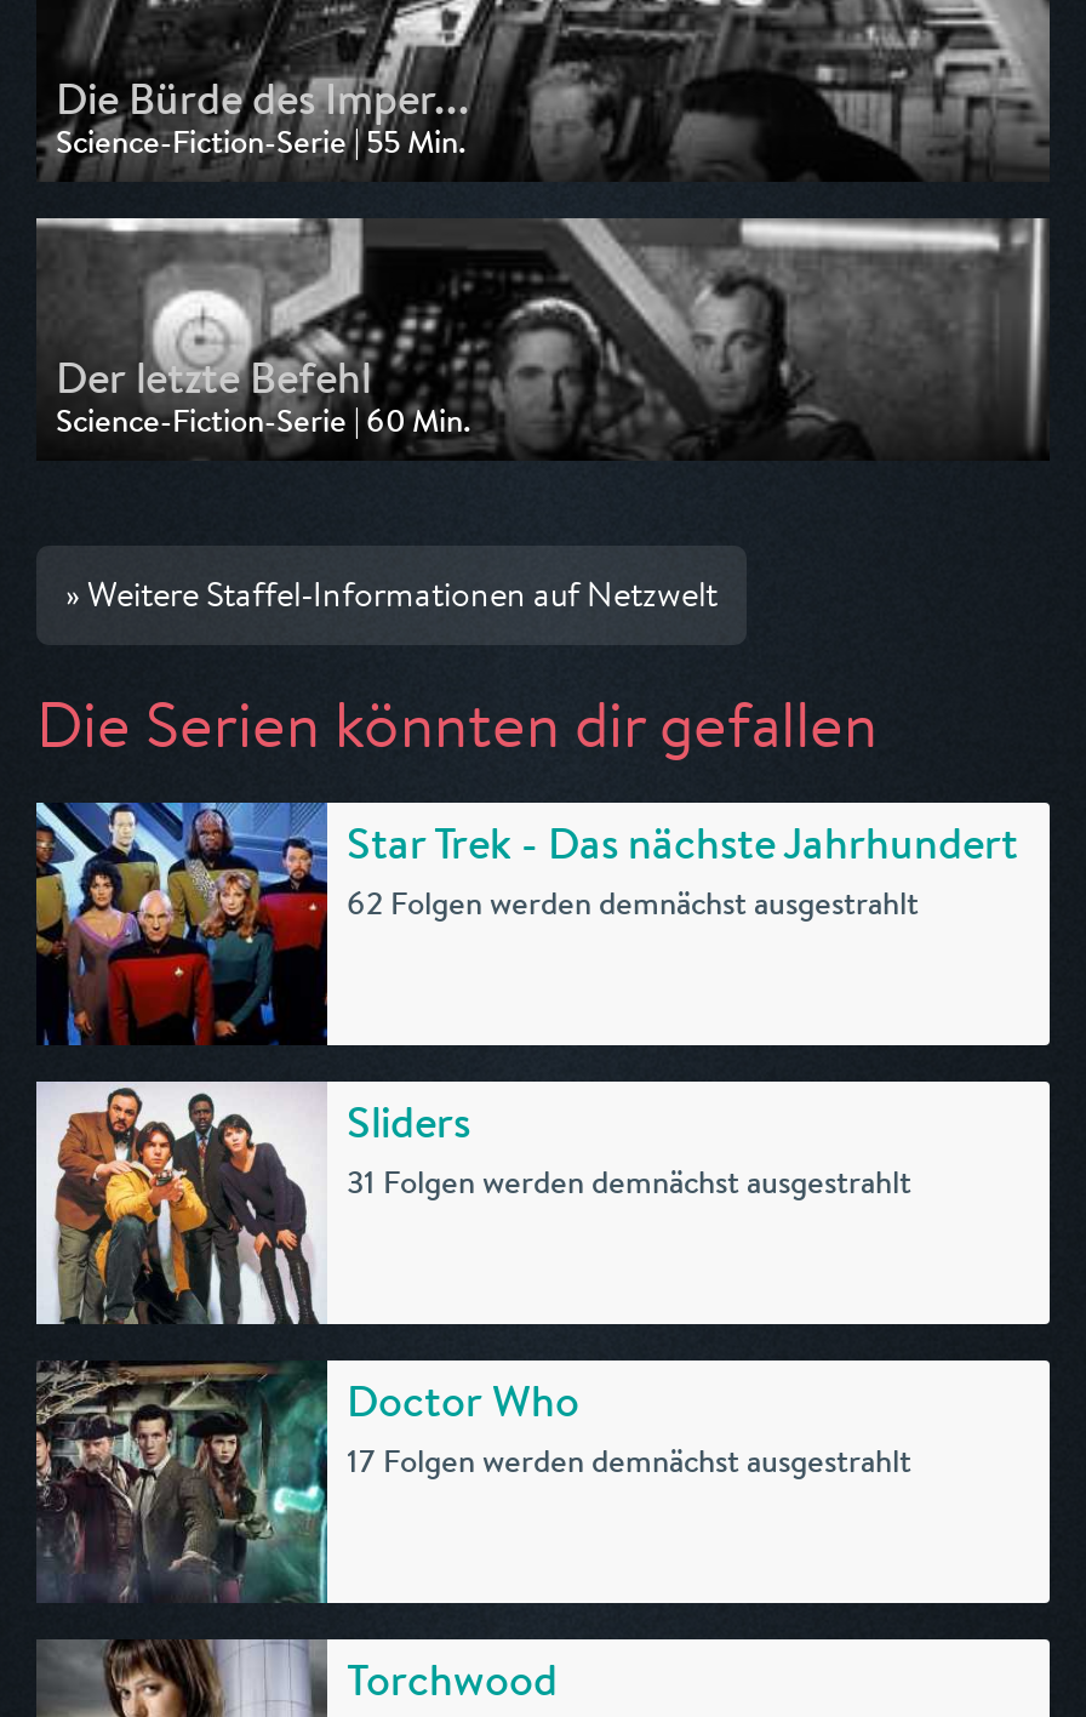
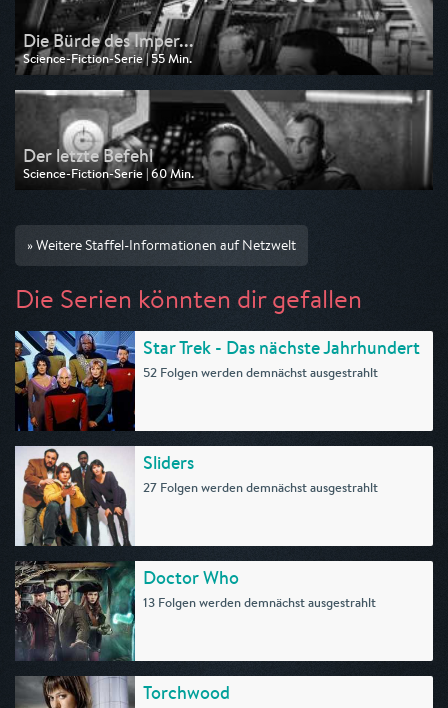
[347,883,919,924] 62 Folgen werden demnächst ausgestrahlt -> [143,364,378,381] 52 Folgen werden demnächst ausgestrahlt
[347,1162,911,1203] 31 Folgen werden demnächst ausgestrahlt -> [143,479,378,496] 27 Folgen werden demnächst ausgestrahlt
[347,1441,911,1482] 17 Folgen werden demnächst ausgestrahlt -> [143,594,376,611] 13 Folgen werden demnächst ausgestrahlt

